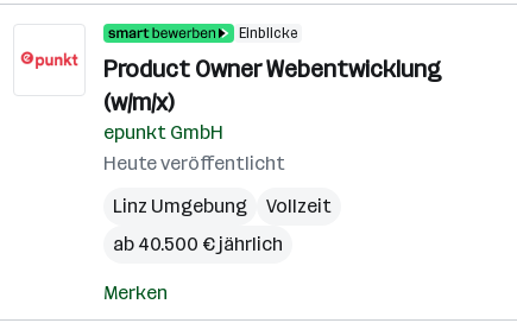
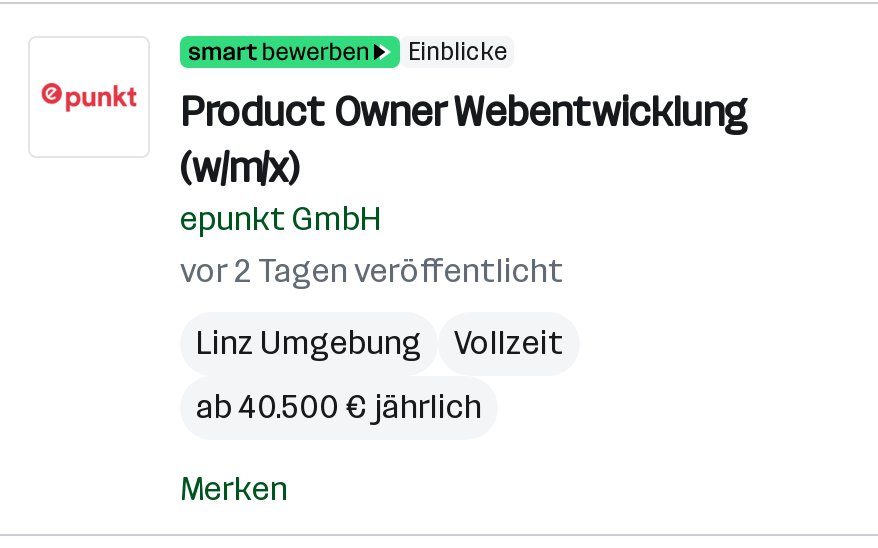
[103,152,285,175] Heute veröffentlicht -> [180,252,564,290] vor 2 Tagen veröffentlicht

